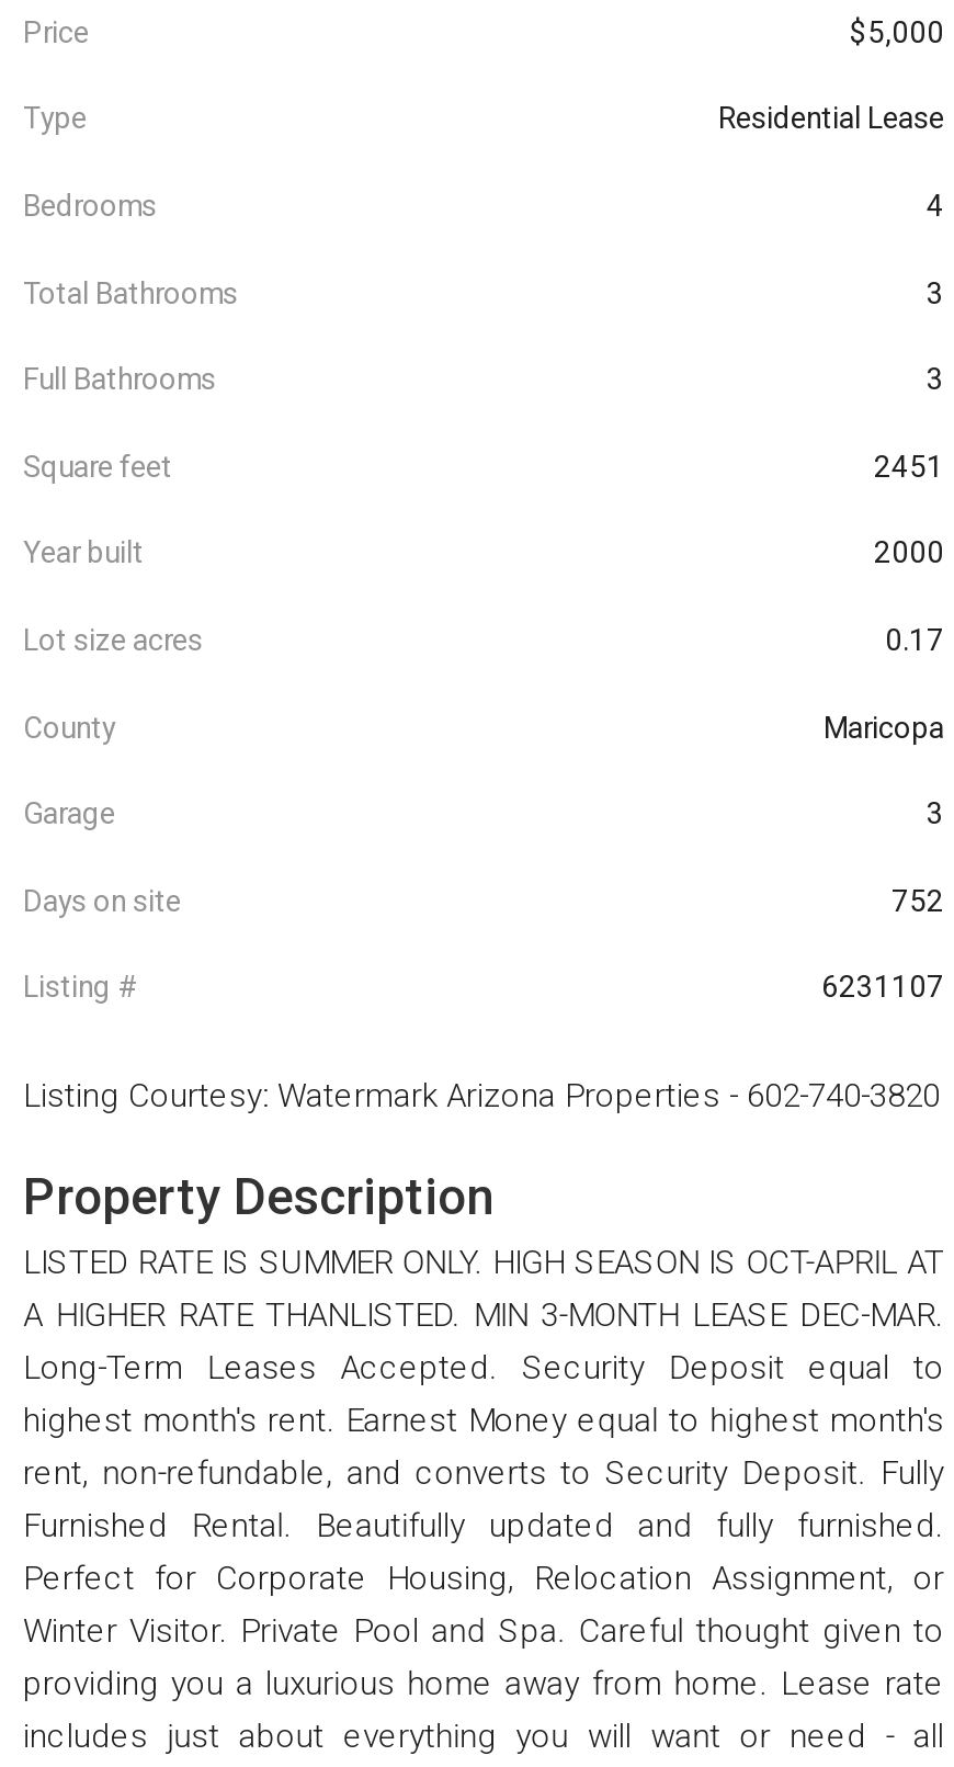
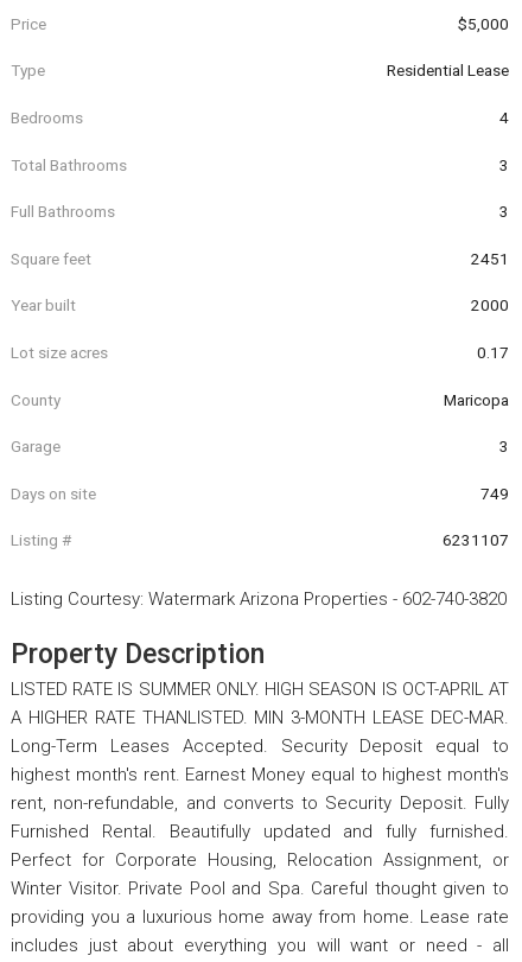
[891,882,944,917] 752 -> [480,484,509,503] 749

